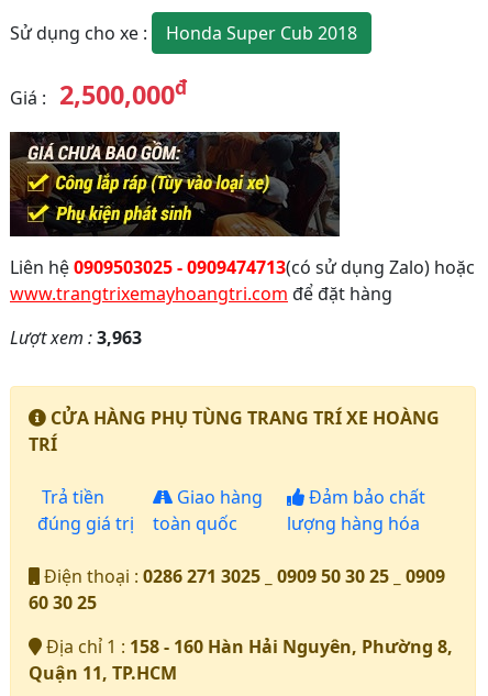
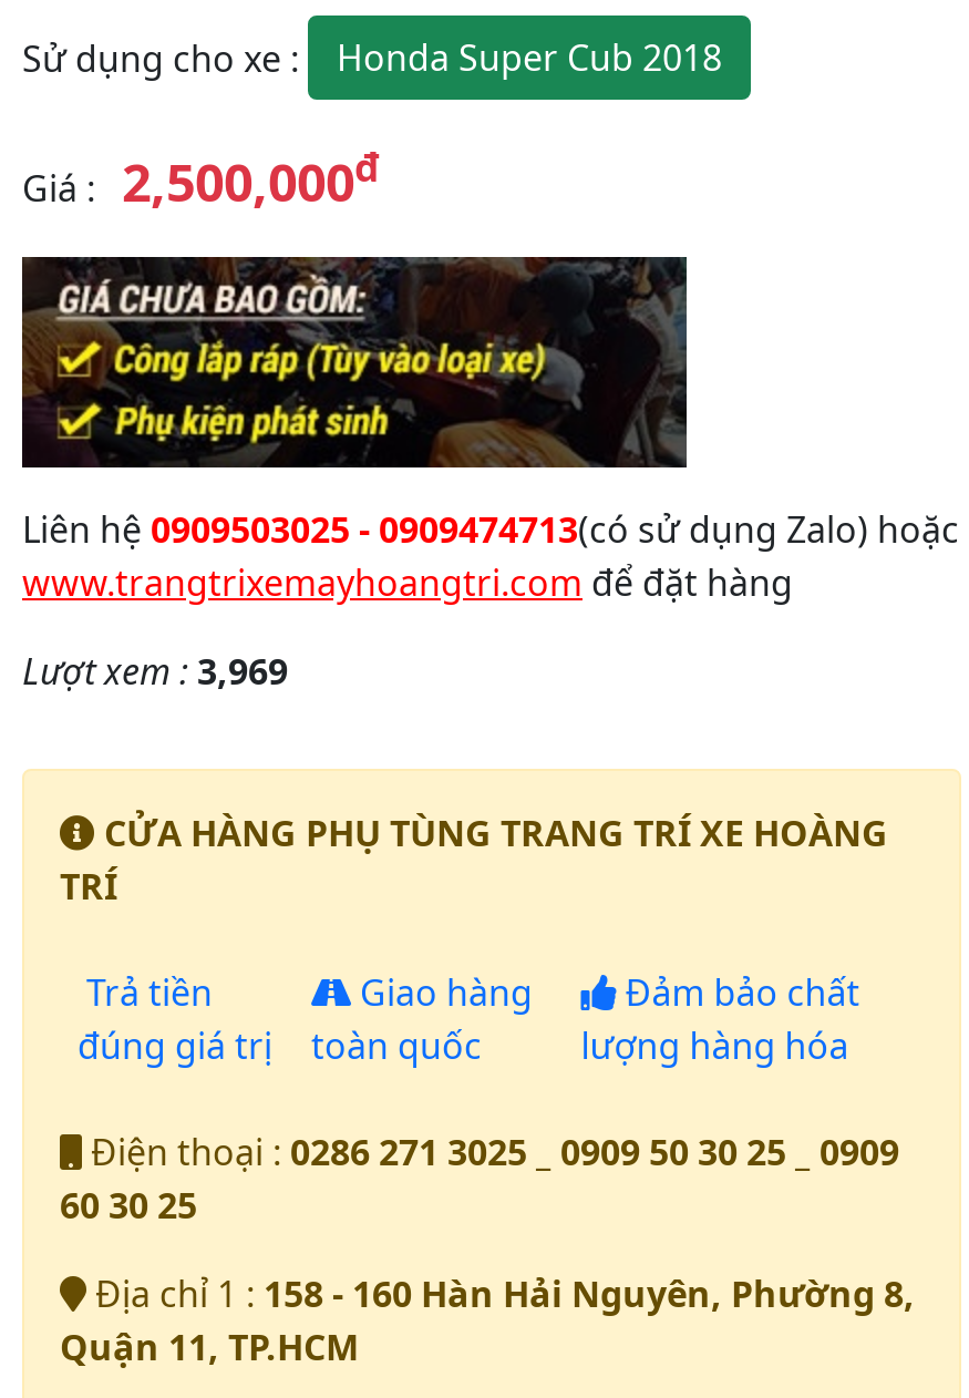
[10,325,142,350] Lượt xem : 3,963 -> [22,647,288,696] Lượt xem : 3,969

